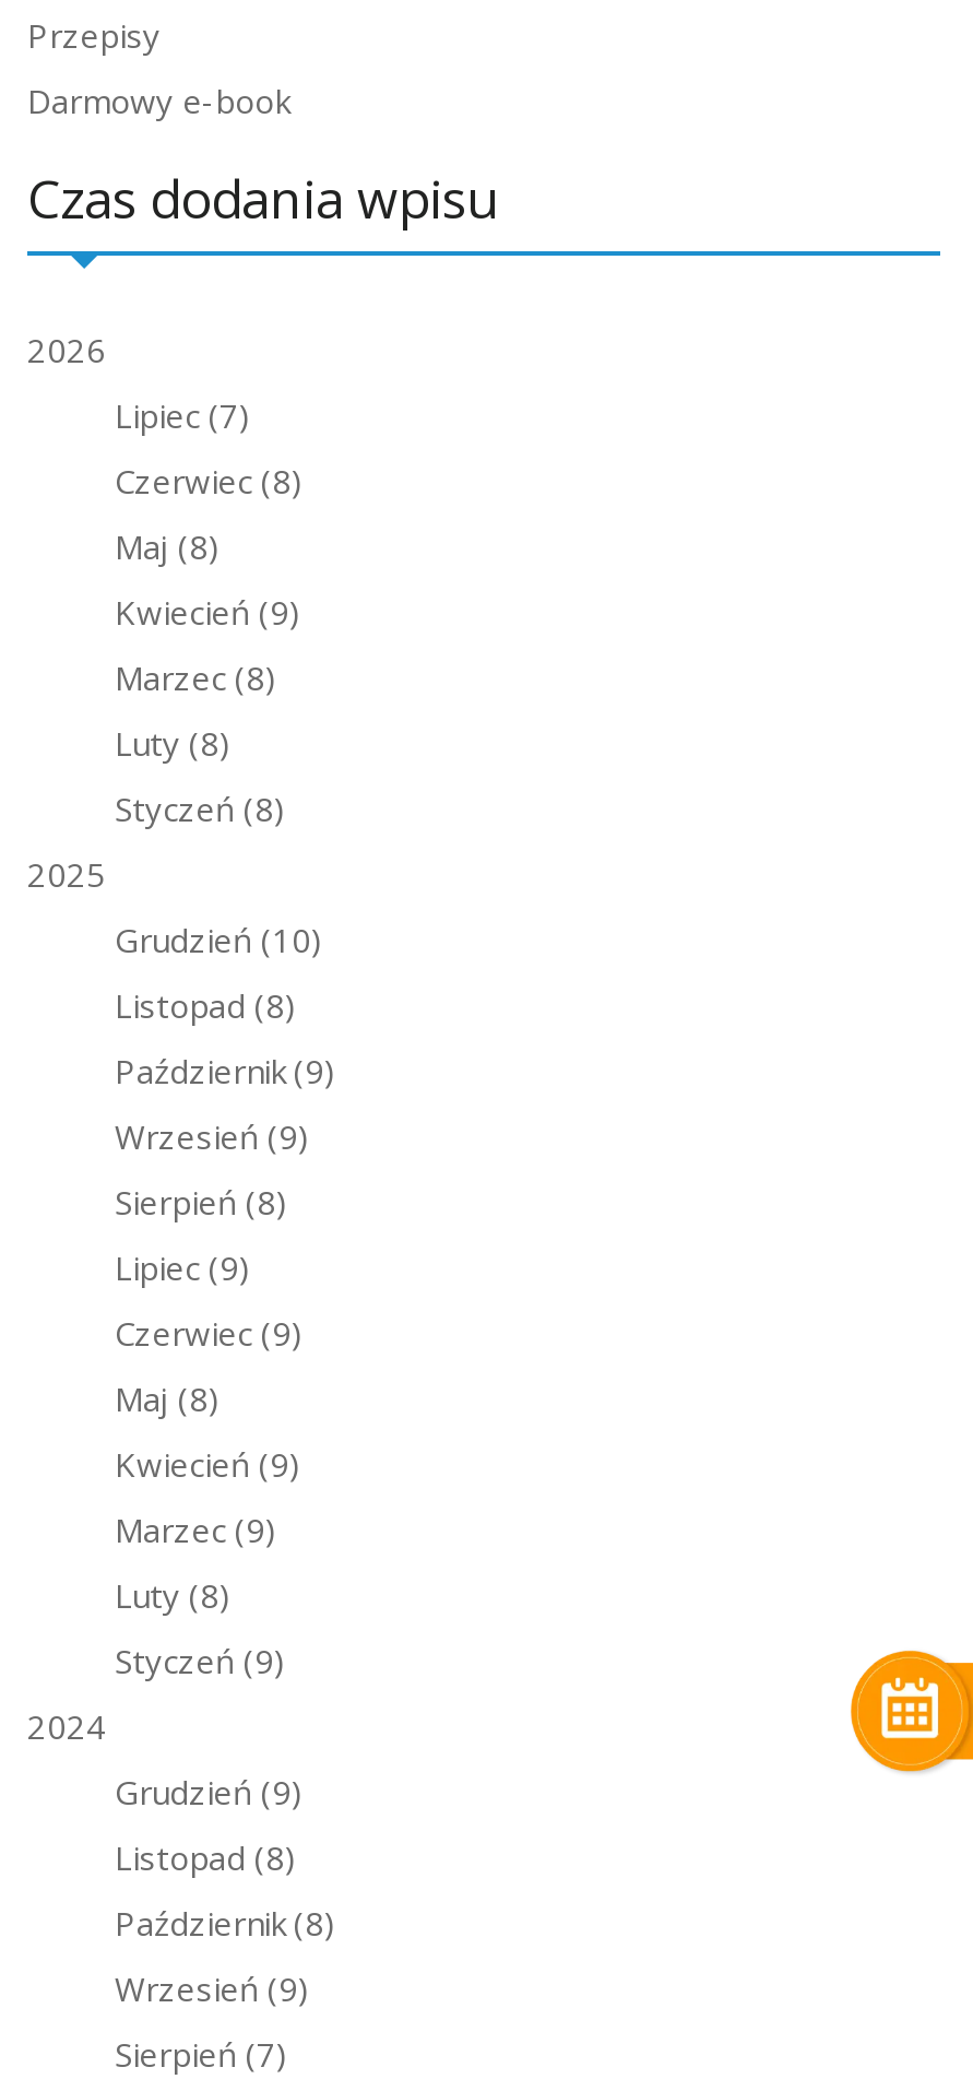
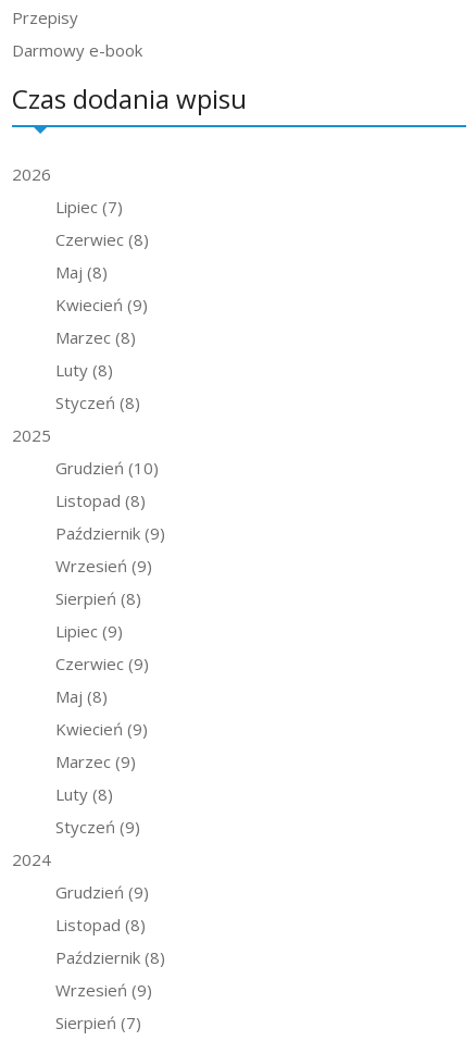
[849,1647,966,1776] [image] -> none

